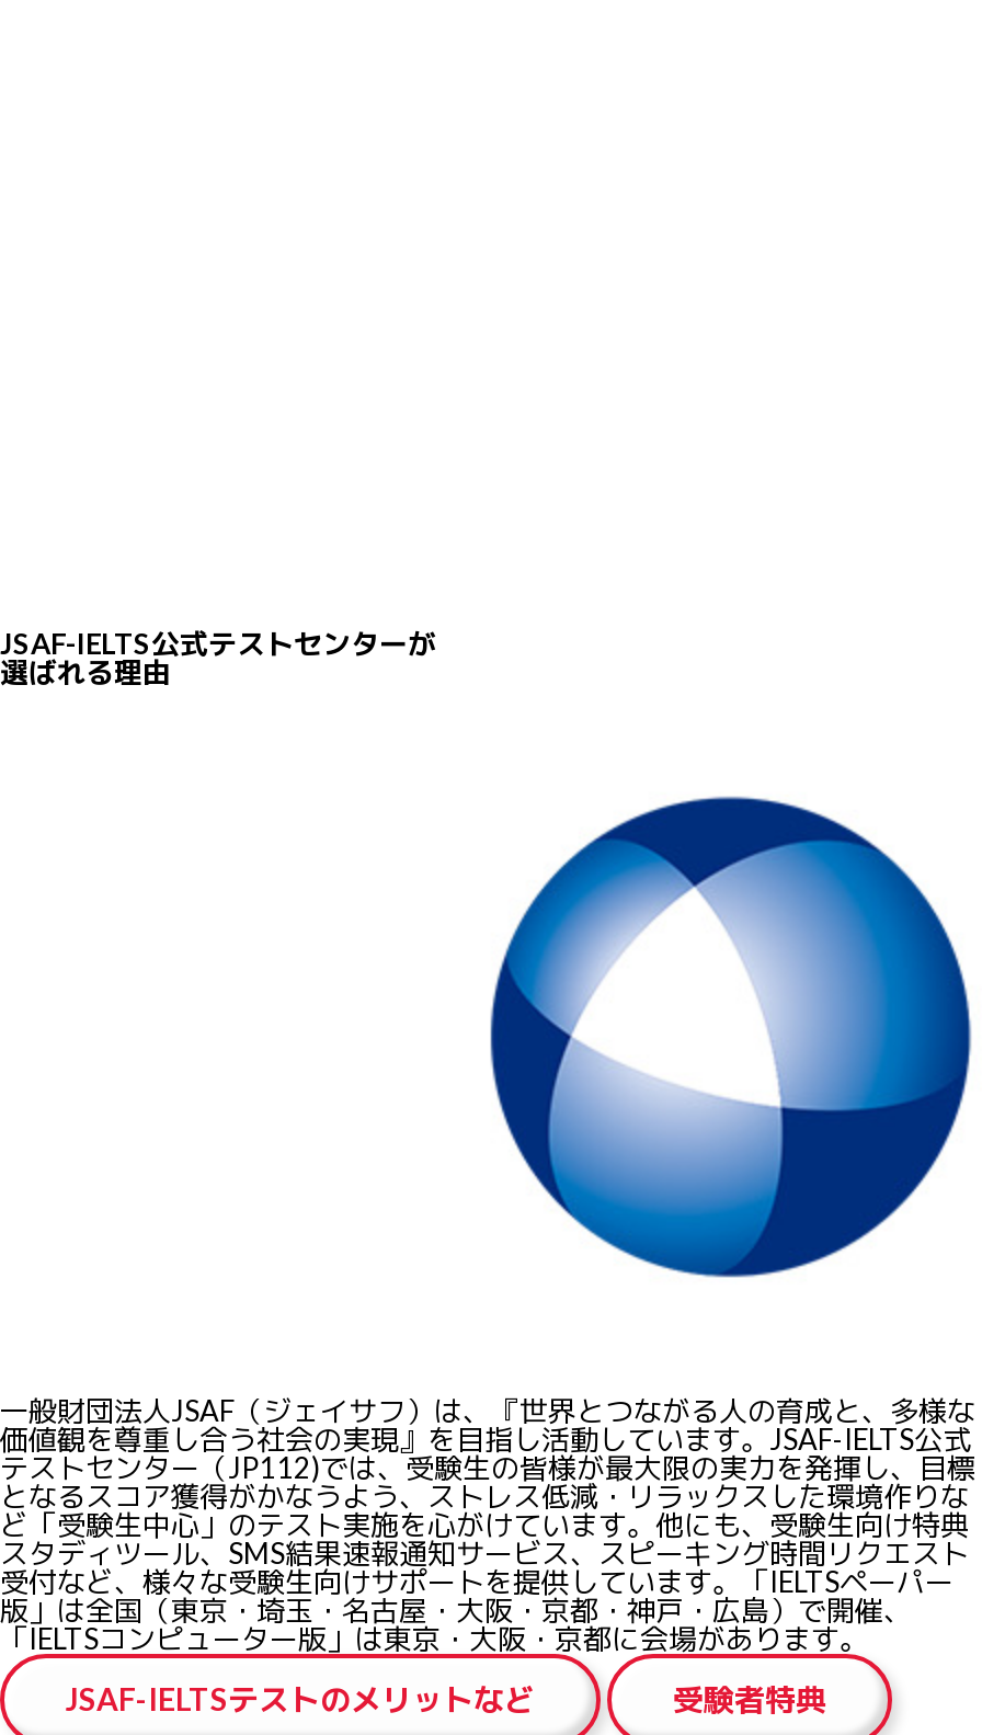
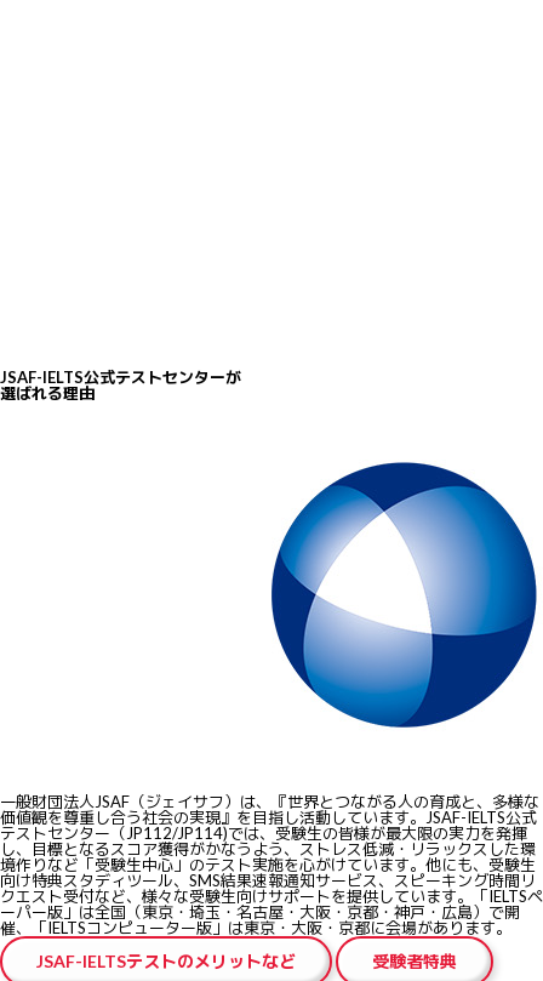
[0,1450,975,1656] テストセンター（JP112)では、受験生の皆様が最大限の実力を発揮し、目標 | となるスコア獲得がかなうよう、ストレス低減・リラックスした環境作りな | ど「受験生中心」のテスト実施を心がけています。他にも、受験生向け特典 | スタディツール、SMS結果速報通知サービス、スピーキング時間リクエスト | 受付など、様々な受験生向けサポートを提供しています。「IELTSペーパー | 版」は全国（東京・埼玉・名古屋・大阪・京都・神戸・広島）で開催、 | 「IELTSコンピューター版」は東京・大阪・京都に会場があります。 -> [0,823,543,937] テストセンター（JP112/JP114)では、受験生の皆様が最大限の実力を発揮 | し、目標となるスコア獲得がかなうよう、ストレス低減・リラックスした環 | 境作りなど「受験生中心」のテスト実施を心がけています。他にも、受験生 | 向け特典スタディツール、SMS結果速報通知サービス、スピーキング時間リ | クエスト受付など、様々な受験生向けサポートを提供しています。「IELTSペ | ーパー版」は全国（東京・埼玉・名古屋・大阪・京都・神戸・広島）で開 | 催、「IELTSコンピューター版」は東京・大阪・京都に会場があります。

